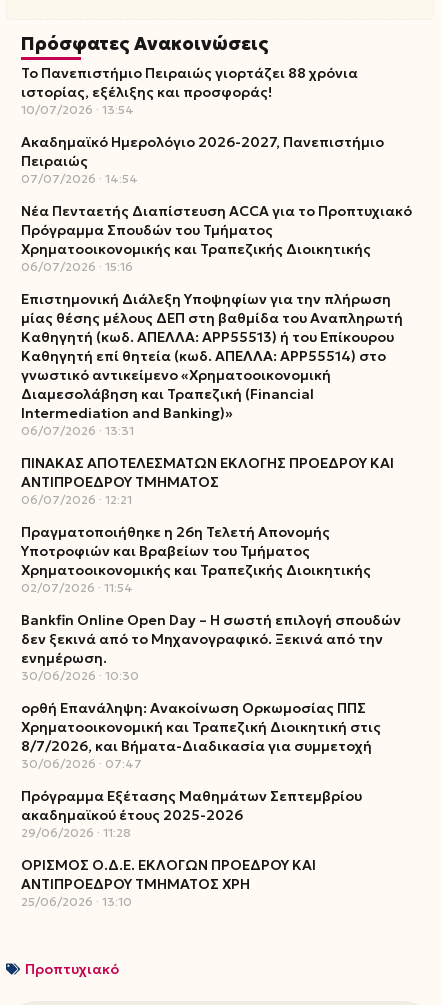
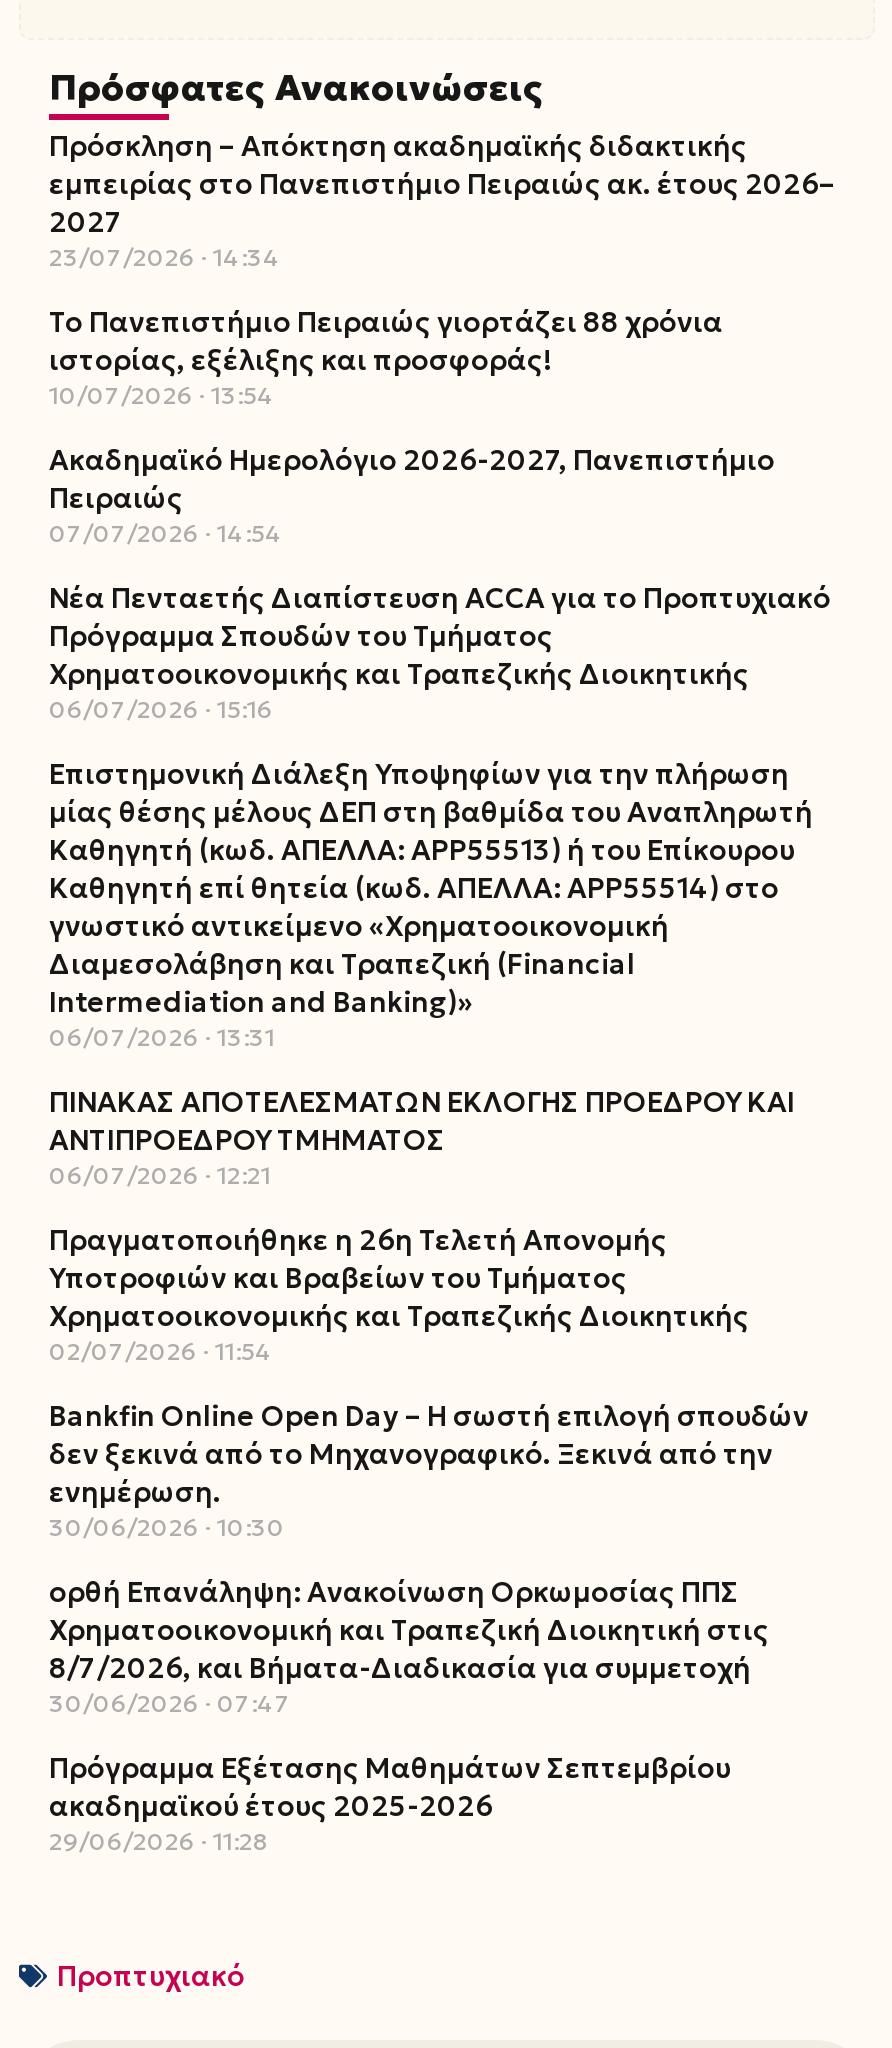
none -> [49,128,835,272] Πρόσκληση – Απόκτηση ακαδημαϊκής διδακτικής | εμπειρίας στο Πανεπιστήμιο Πειραιώς ακ. έτους 2026– | 2027 | 23/07/2026 14:34
moved [21,64,412,840] -> [49,304,831,1856]: Το Πανεπιστήμιο Πειραιώς γιορτάζει 88 χρόνια | ιστορίας, εξέλιξης και προσφοράς! | 10/07/2026 13:54 | ... | ακαδημαϊκού έτους 2025-2026 | 29/06/2026 11:28
[21,856,316,909] ΟΡΙΣΜΟΣ Ο.Δ.Ε. ΕΚΛΟΓΩΝ ΠΡΟΕΔΡΟΥ ΚΑΙ | ΑΝΤΙΠΡΟΕΔΡΟΥ ΤΜΗΜΑΤΟΣ ΧΡΗ | 25/06/2026 13:10 -> none

